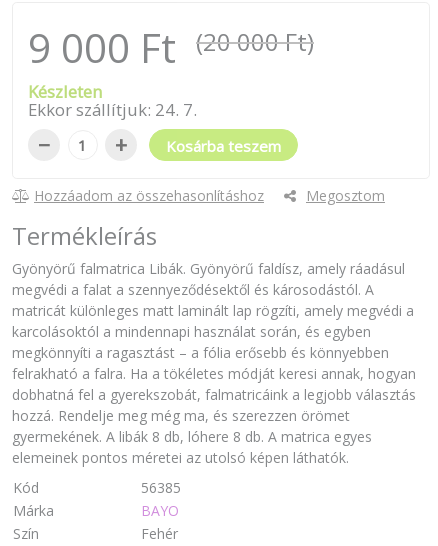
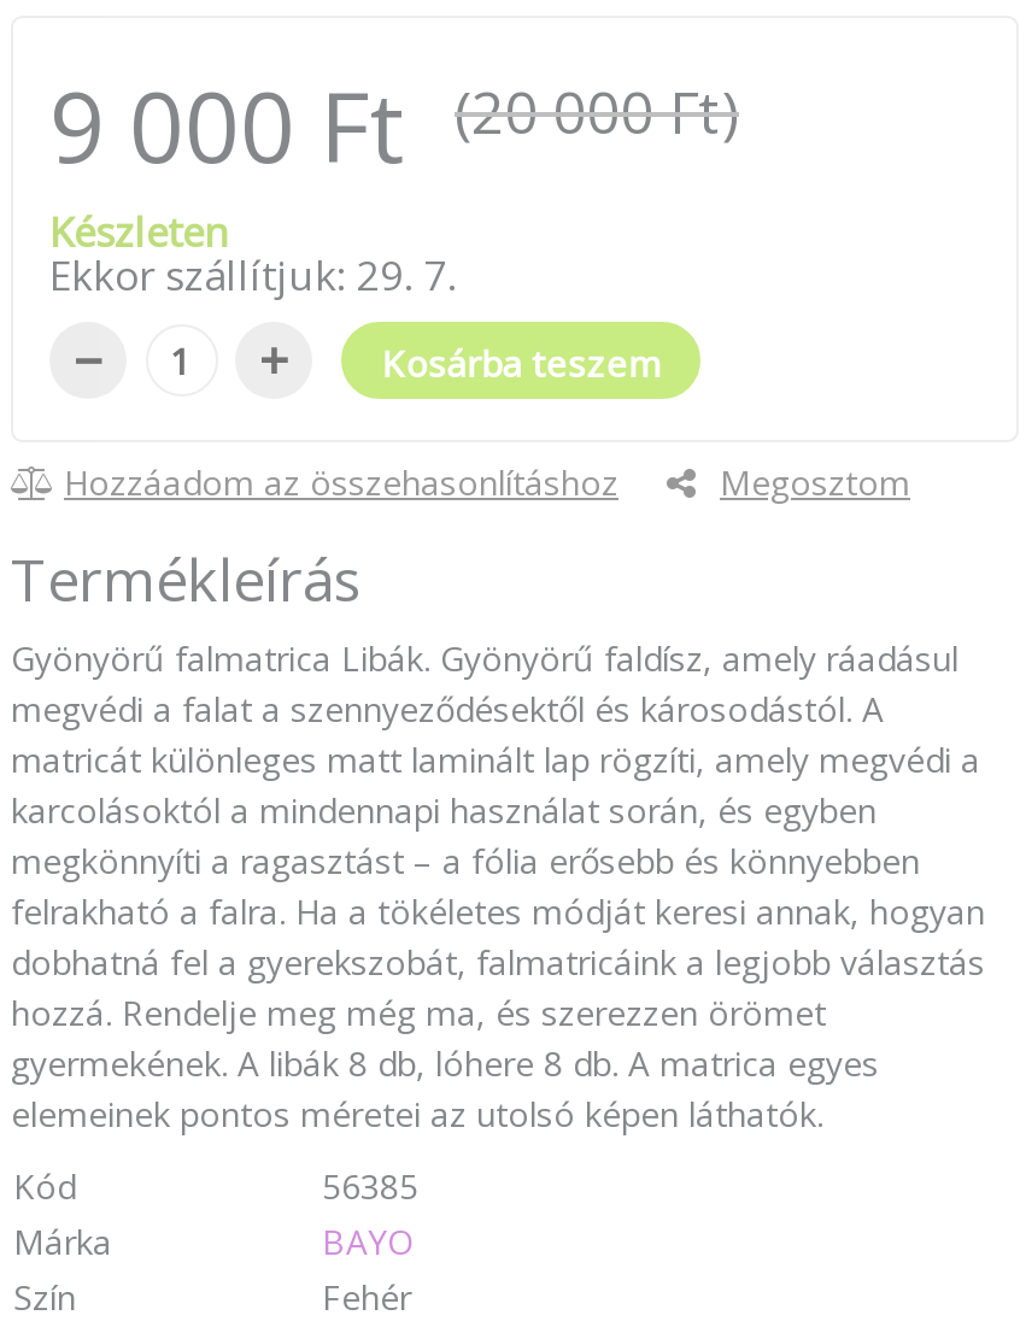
[28,97,197,120] Ekkor szállítjuk: 24. 7. -> [49,246,457,301] Ekkor szállítjuk: 29. 7.

